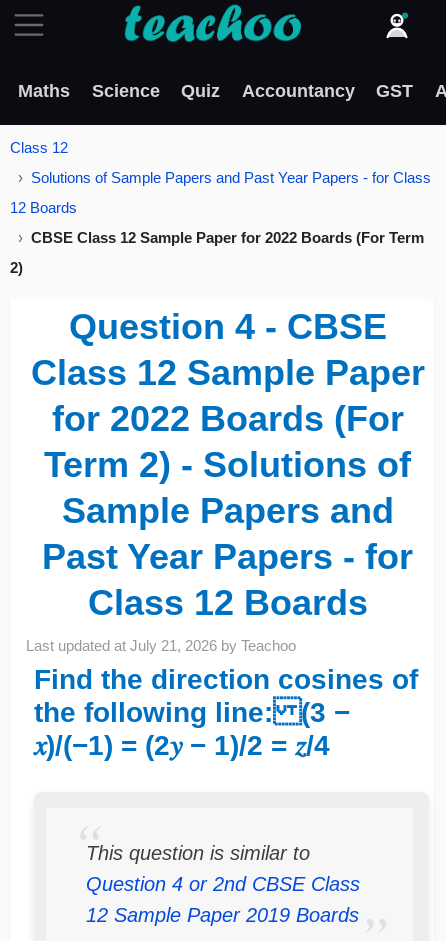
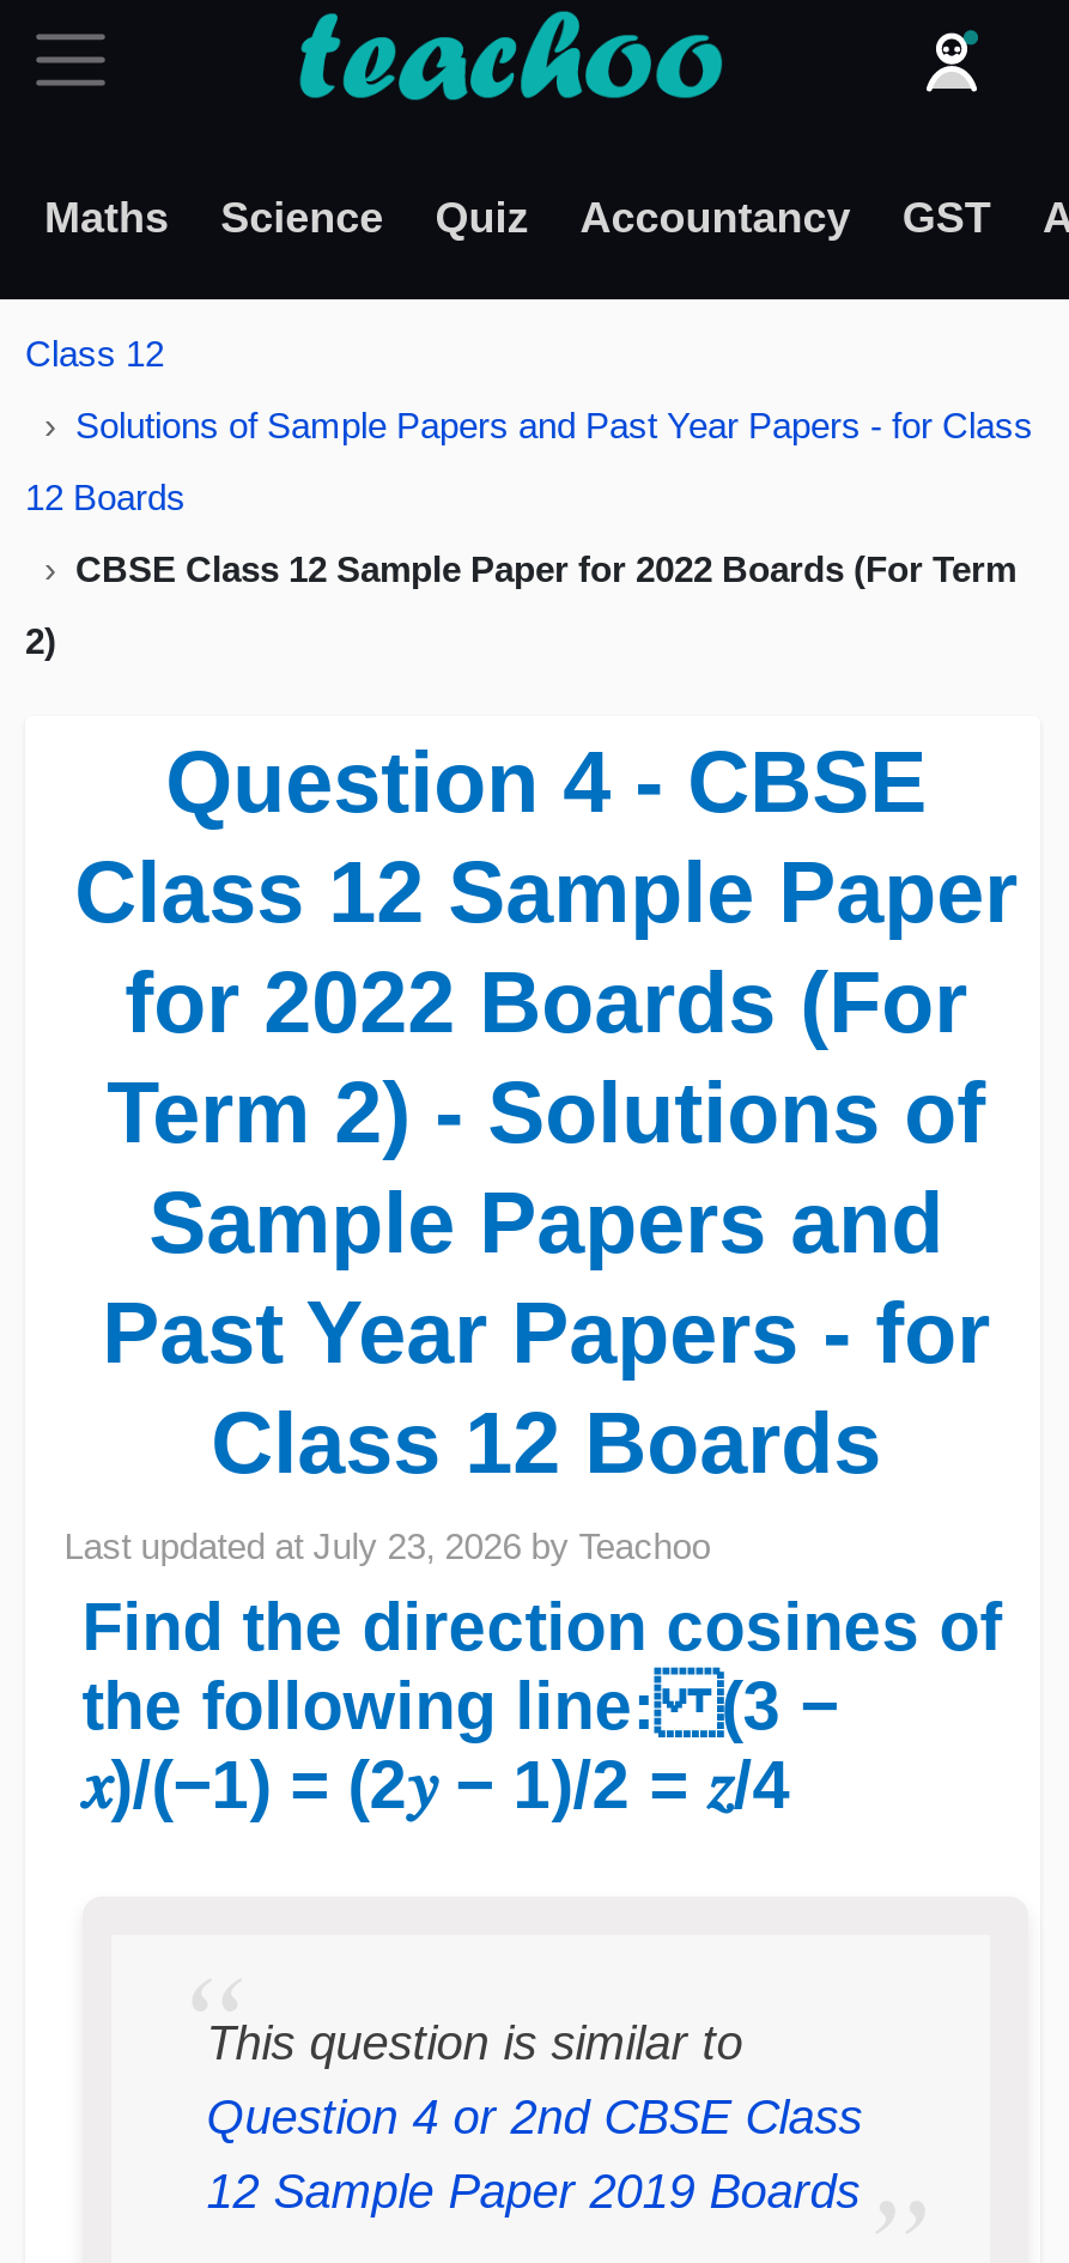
[26,637,296,654] Last updated at July 21, 2026 by Teachoo -> [64,1525,710,1566] Last updated at July 23, 2026 by Teachoo

